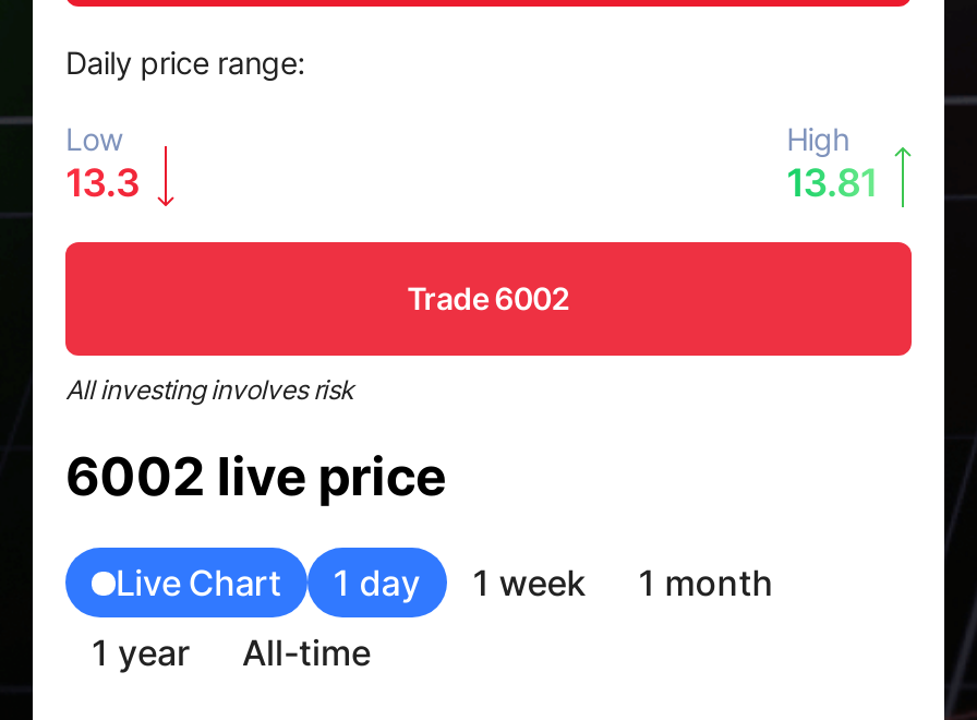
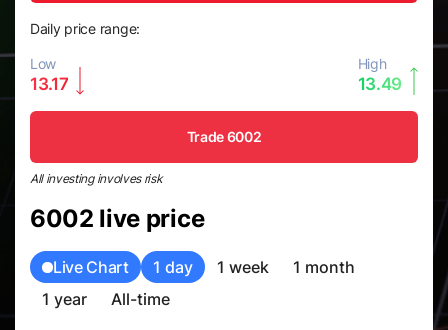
[65,159,139,205] 13.3 -> [30,73,68,94] 13.17
[786,159,877,205] 13.81 -> [358,73,402,94] 13.49

